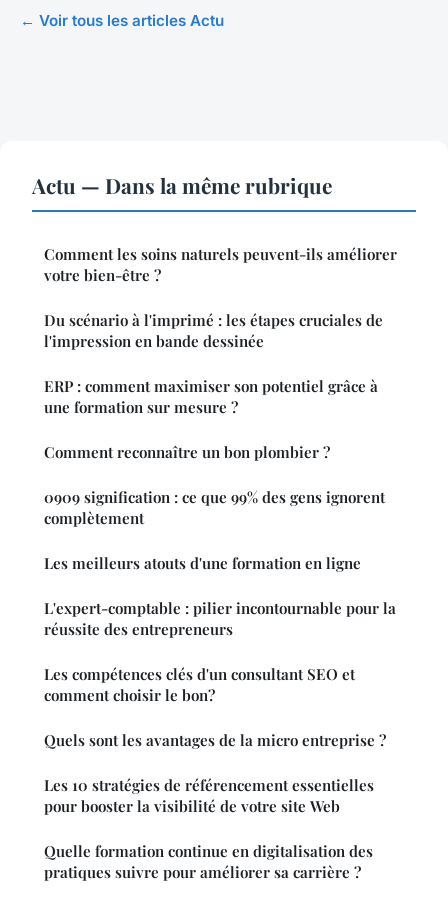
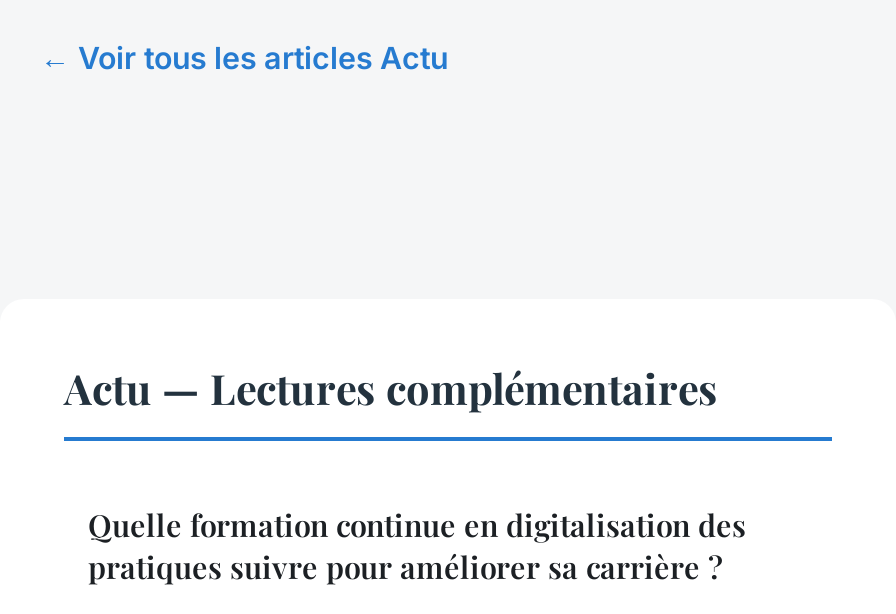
[32,171,397,816] Actu — Dans la même rubrique | Comment les soins naturels peuvent-ils améliorer | votre bien-être ? | Du scénario à l'imprimé : les étapes cruciales de | l'impression en bande dessinée | ERP : comment maximiser son potentiel grâce à | une formation sur mesure ? | Comment reconnaître un bon plombier ? | 0909 signification : ce que 99% des gens ignorent | complètement | Les meilleurs atouts d'une formation en ligne | L'expert-comptable : pilier incontournable pour la | réussite des entrepreneurs | Les compétences clés d'un consultant SEO et | comment choisir le bon? | Quels sont les avantages de la micro entreprise ? | Les 10 stratégies de référencement essentielles | pour booster la visibilité de votre site Web -> [64,360,718,416] Actu — Lectures complémentaires

